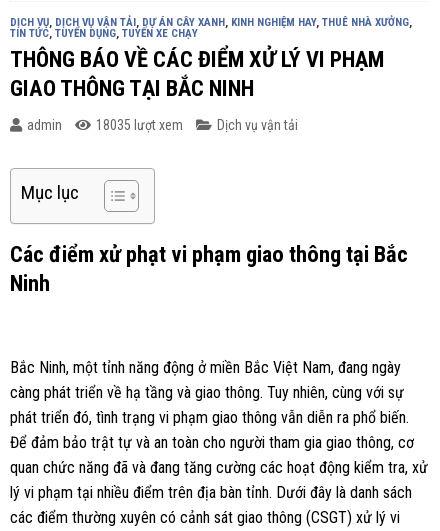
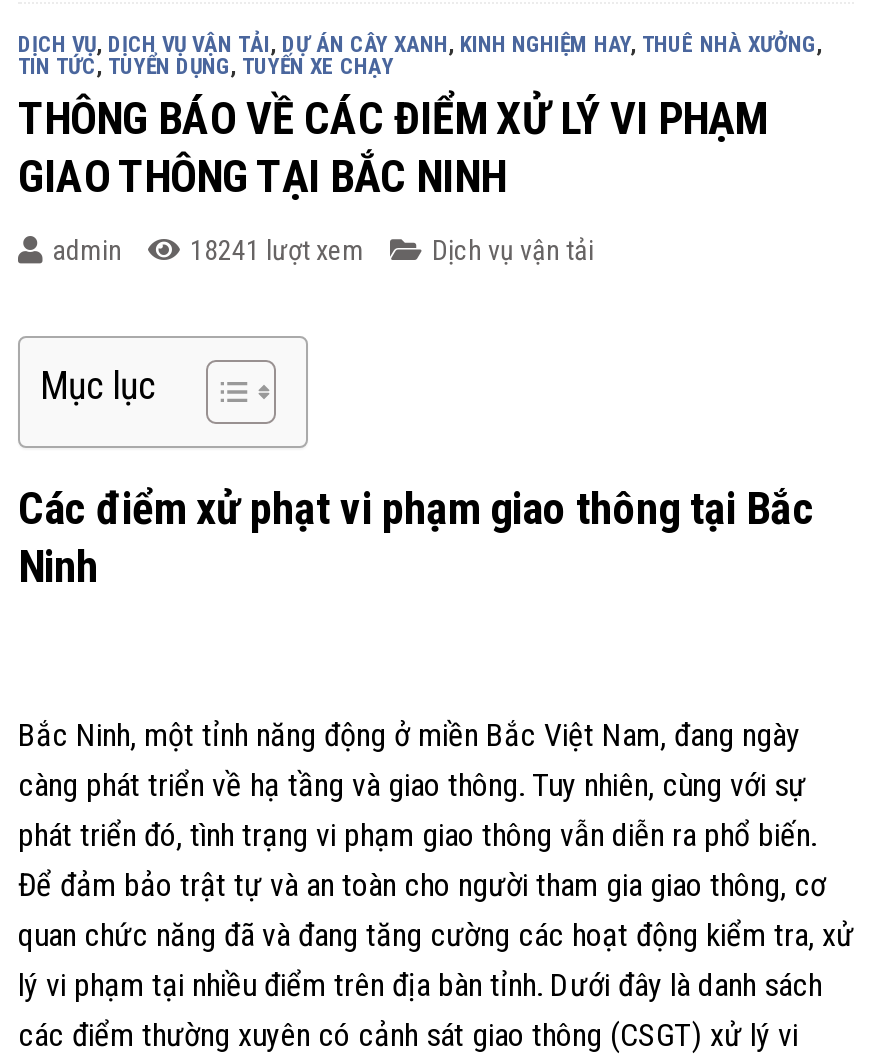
[96,117,183,133] 18035 lượt xem -> [190,234,364,266] 18241 lượt xem

